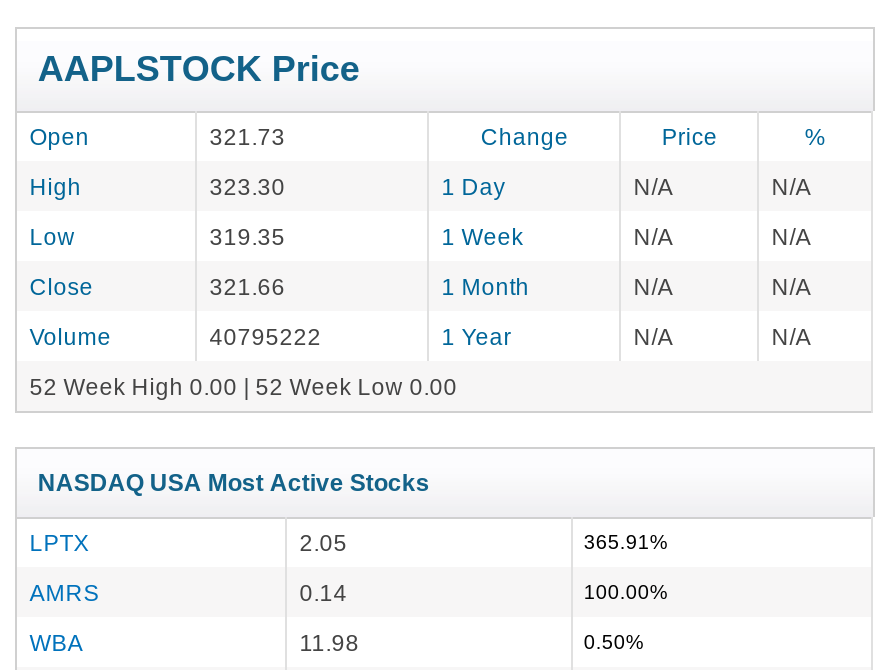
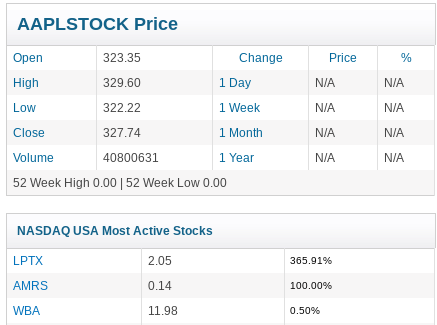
[209,124,285,150] 321.73 -> [103,51,141,64] 323.35
[209,174,285,200] 323.30 -> [103,76,141,89] 329.60
[209,224,285,250] 319.35 -> [103,101,141,114] 322.22
[209,274,285,300] 321.66 -> [103,126,141,139] 327.74
[209,324,321,350] 40795222 -> [103,151,159,164] 40800631

